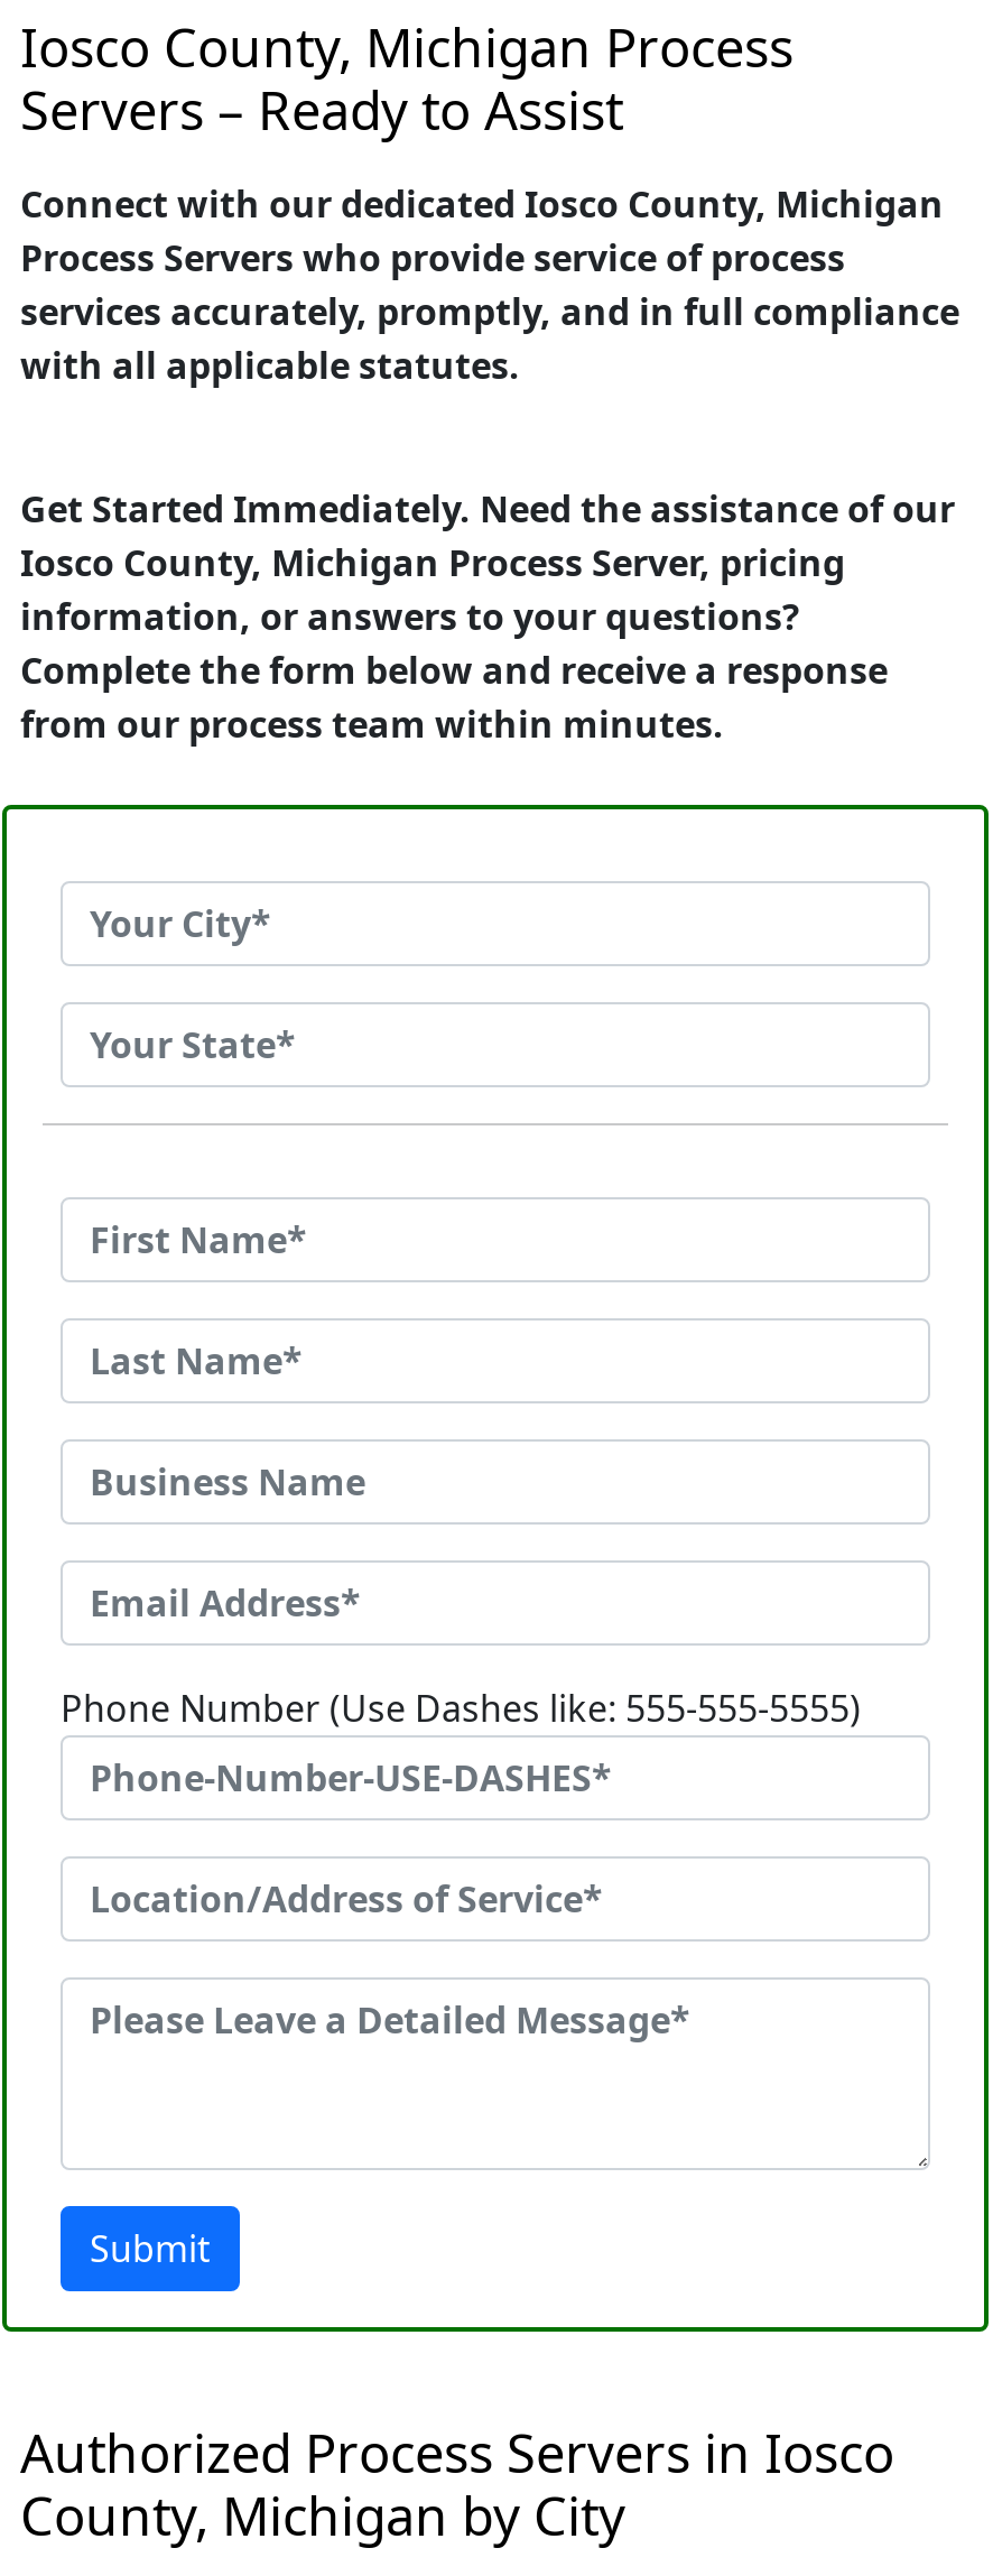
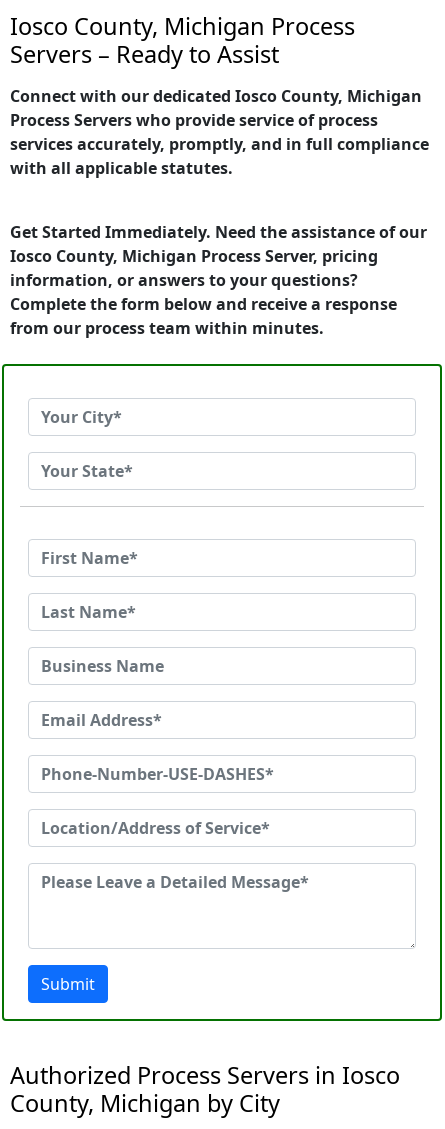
[61,1684,861,1733] Phone Number (Use Dashes like: 555-555-5555) -> none

